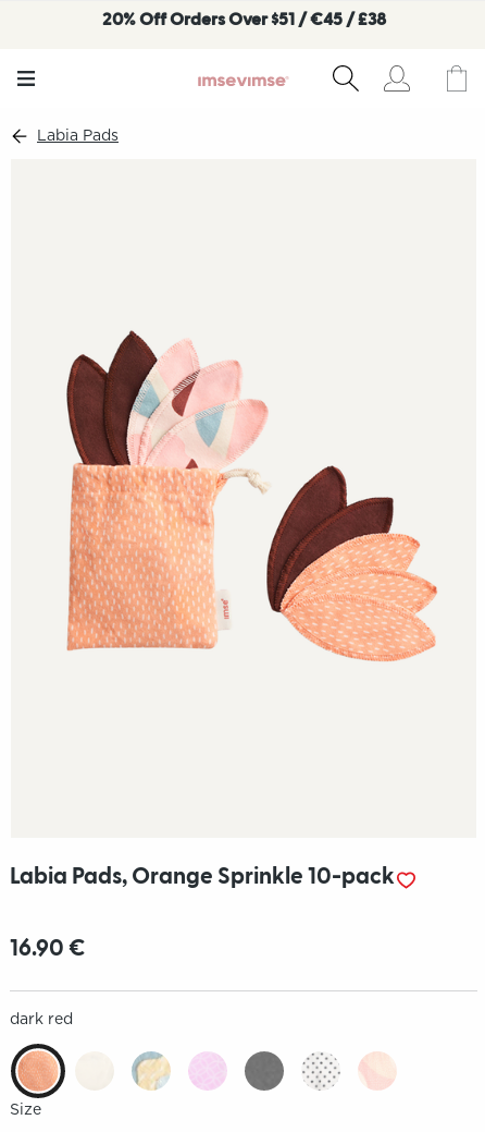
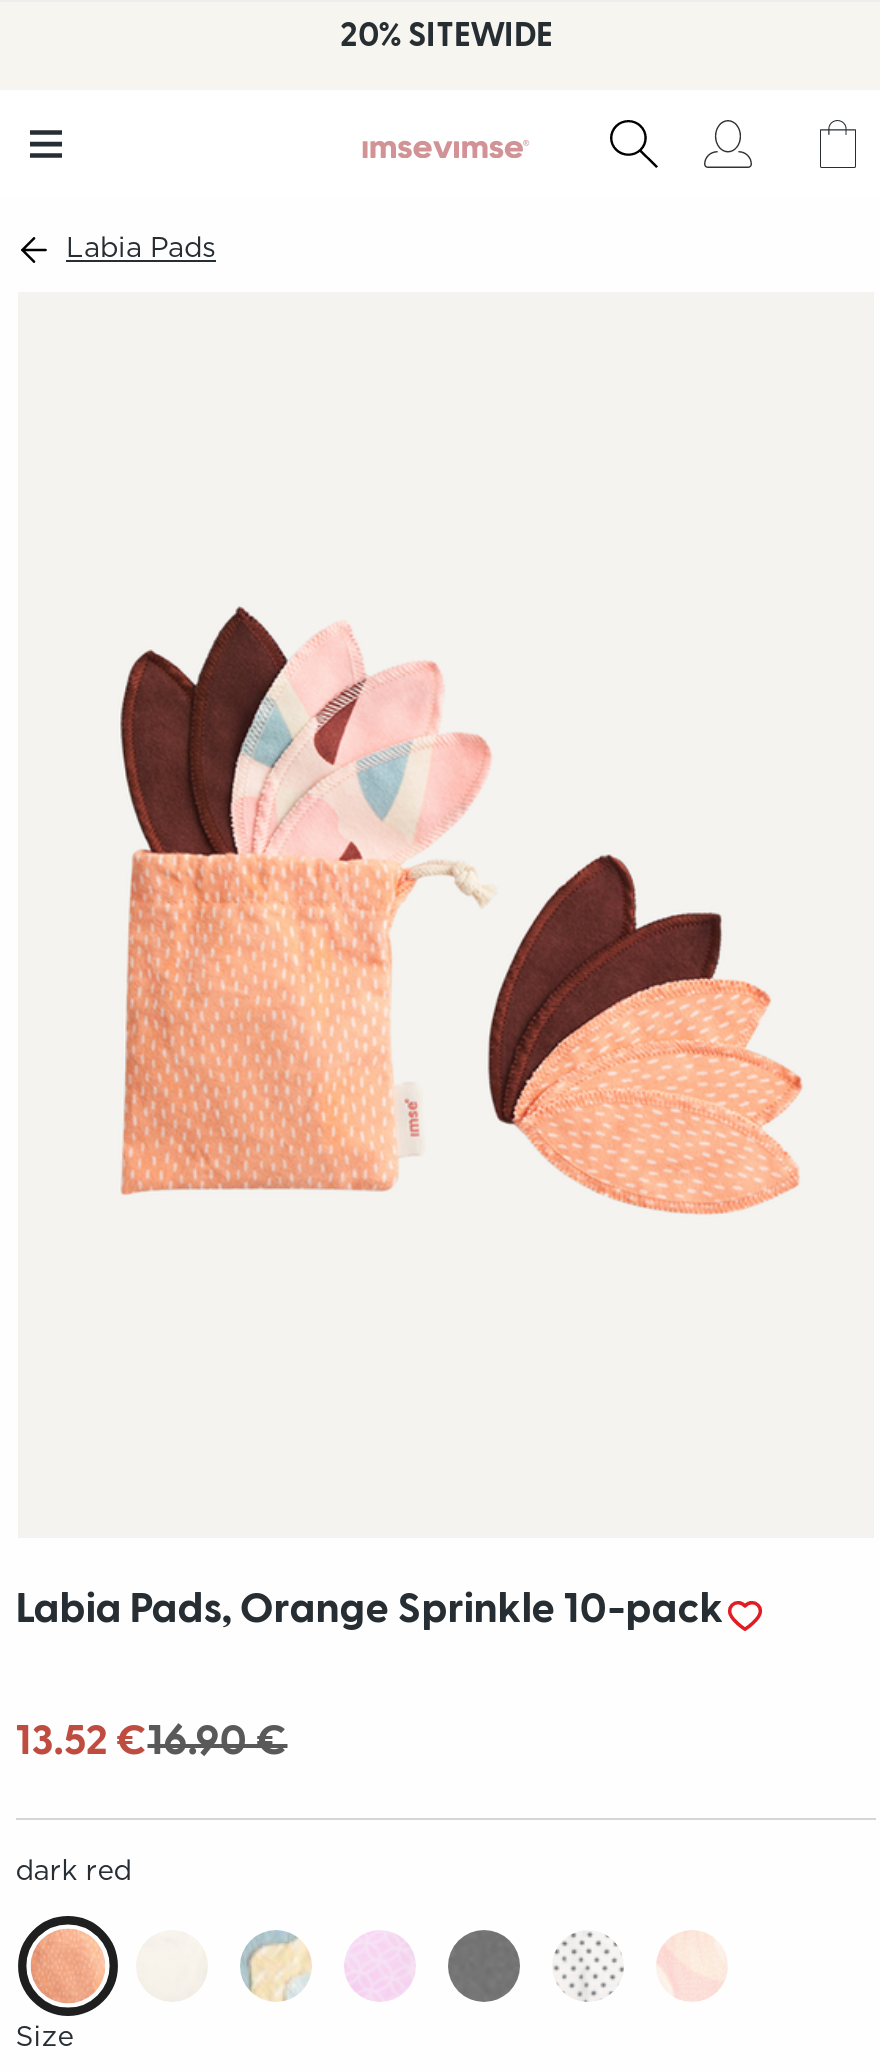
[102,11,385,29] 20% Off Orders Over $51 / €45 / £38 -> [340,20,552,54] 20% SITEWIDE
[10,939,86,961] 16.90 € -> [16,1723,288,1765] 13.52 €16.90 €

